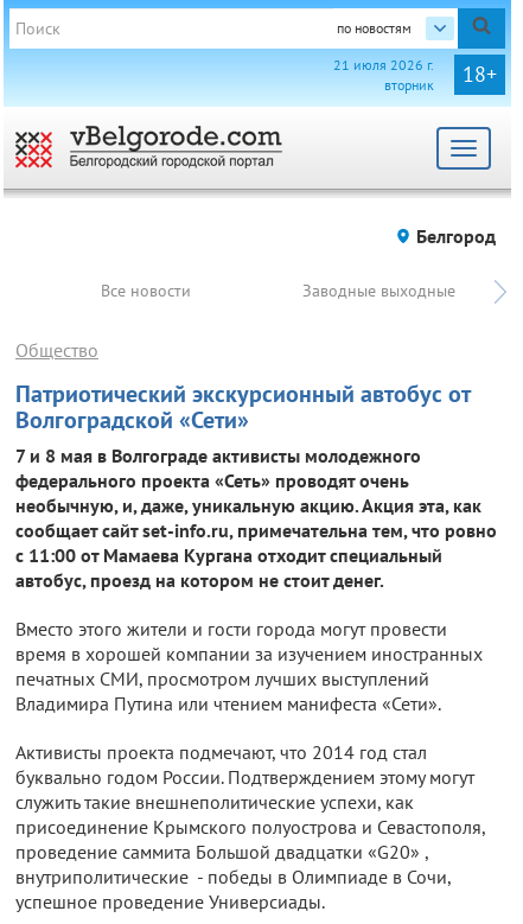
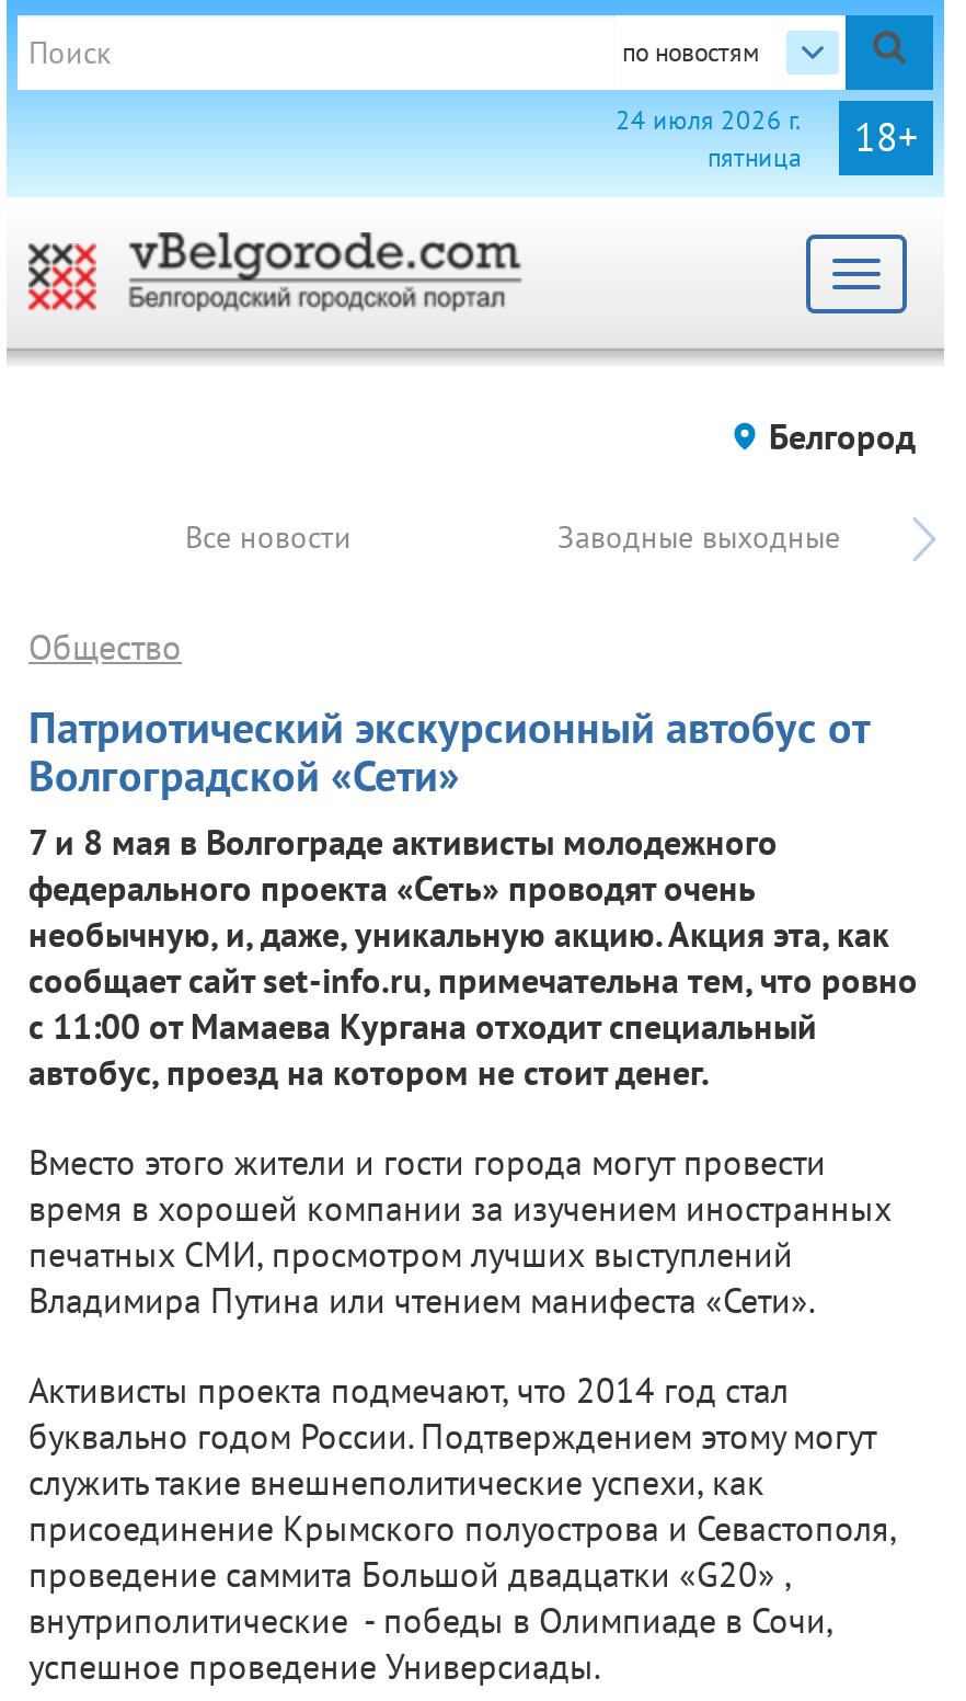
[333,56,434,94] 21 июля 2026 г. | вторник -> [616,103,802,173] 24 июля 2026 г. | пятница

